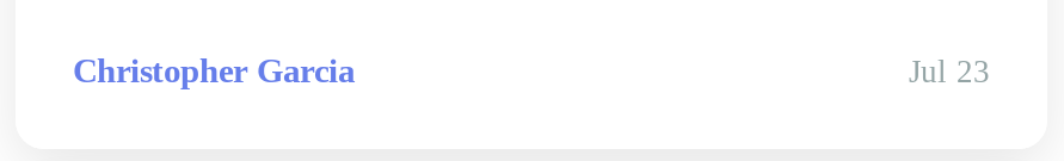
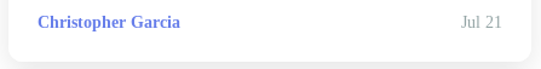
[909,53,990,89] Jul 23 -> [461,13,502,31] Jul 21

